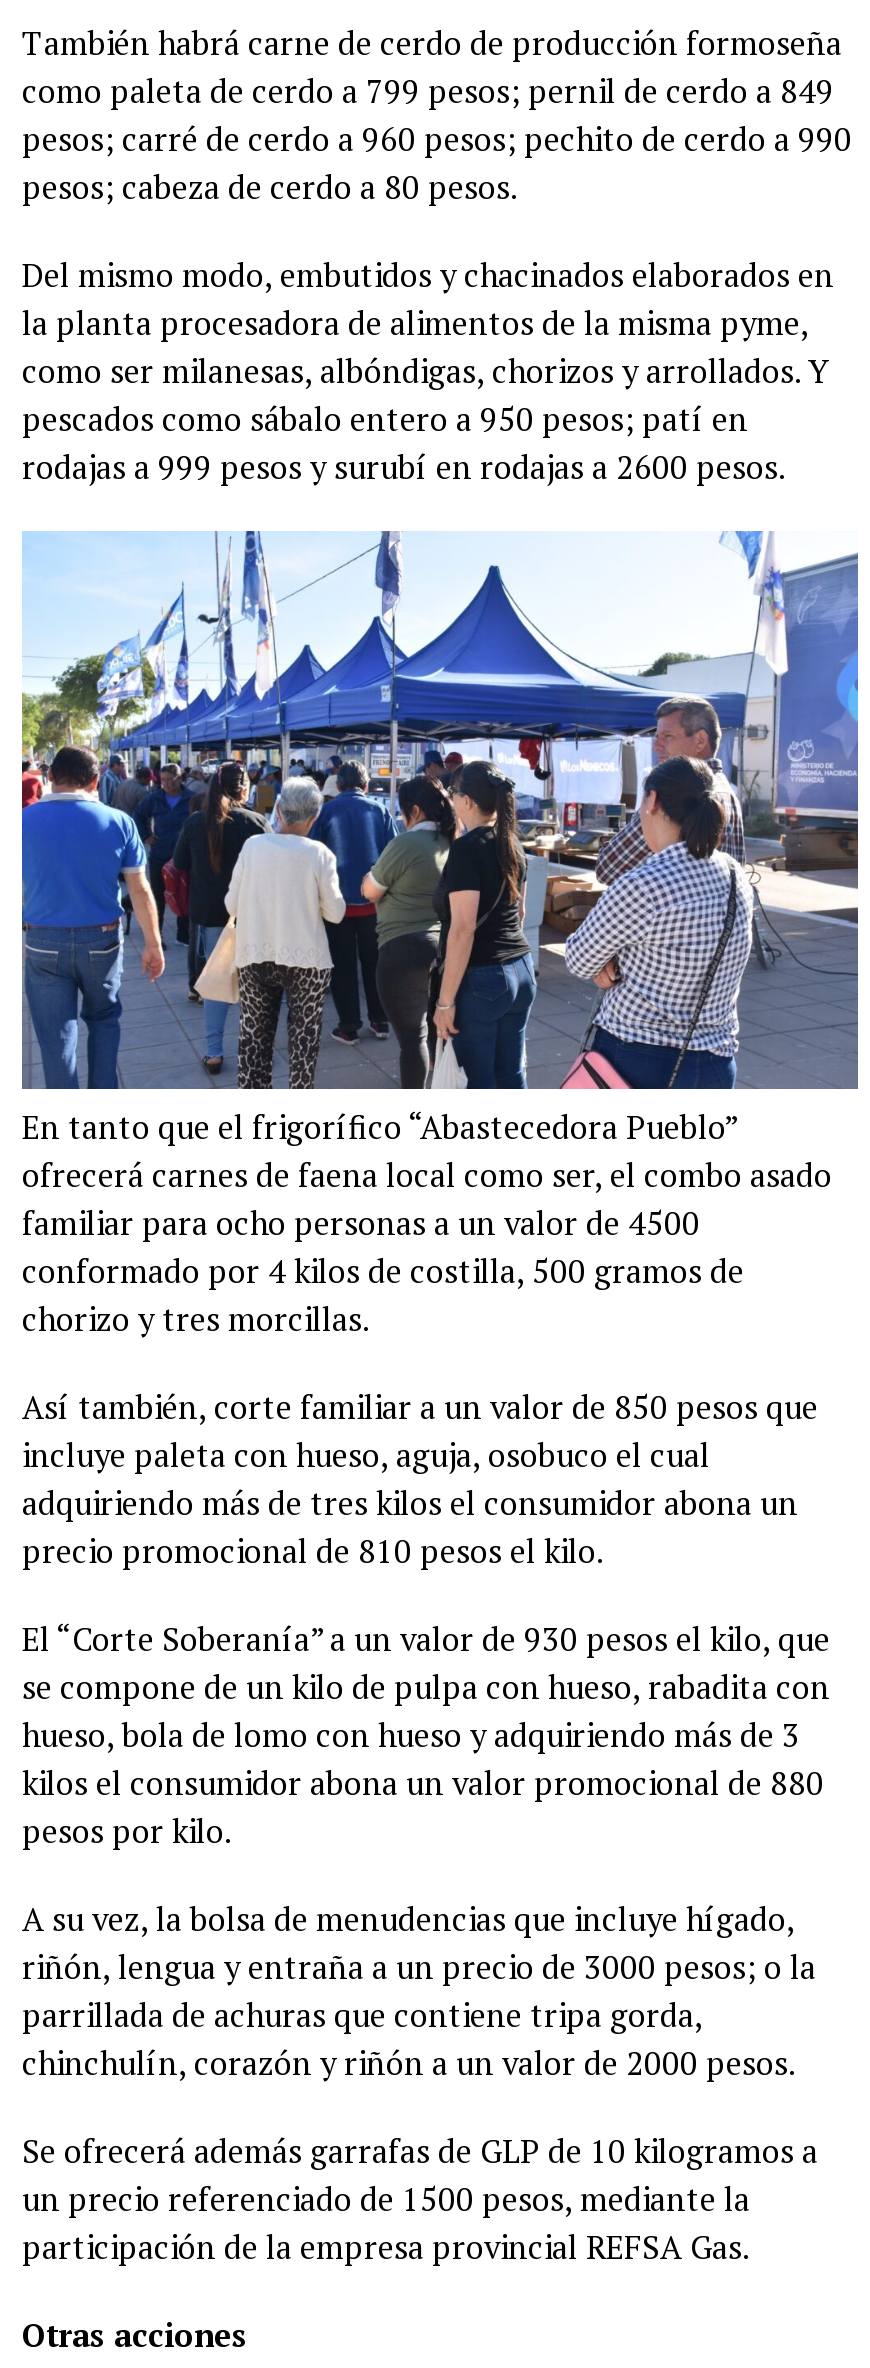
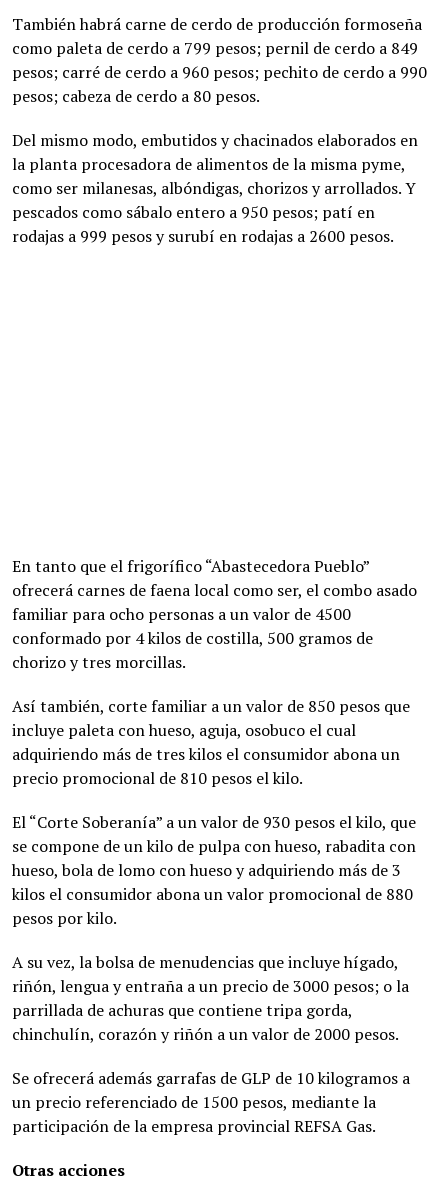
[20,529,860,1091] [image] -> none

